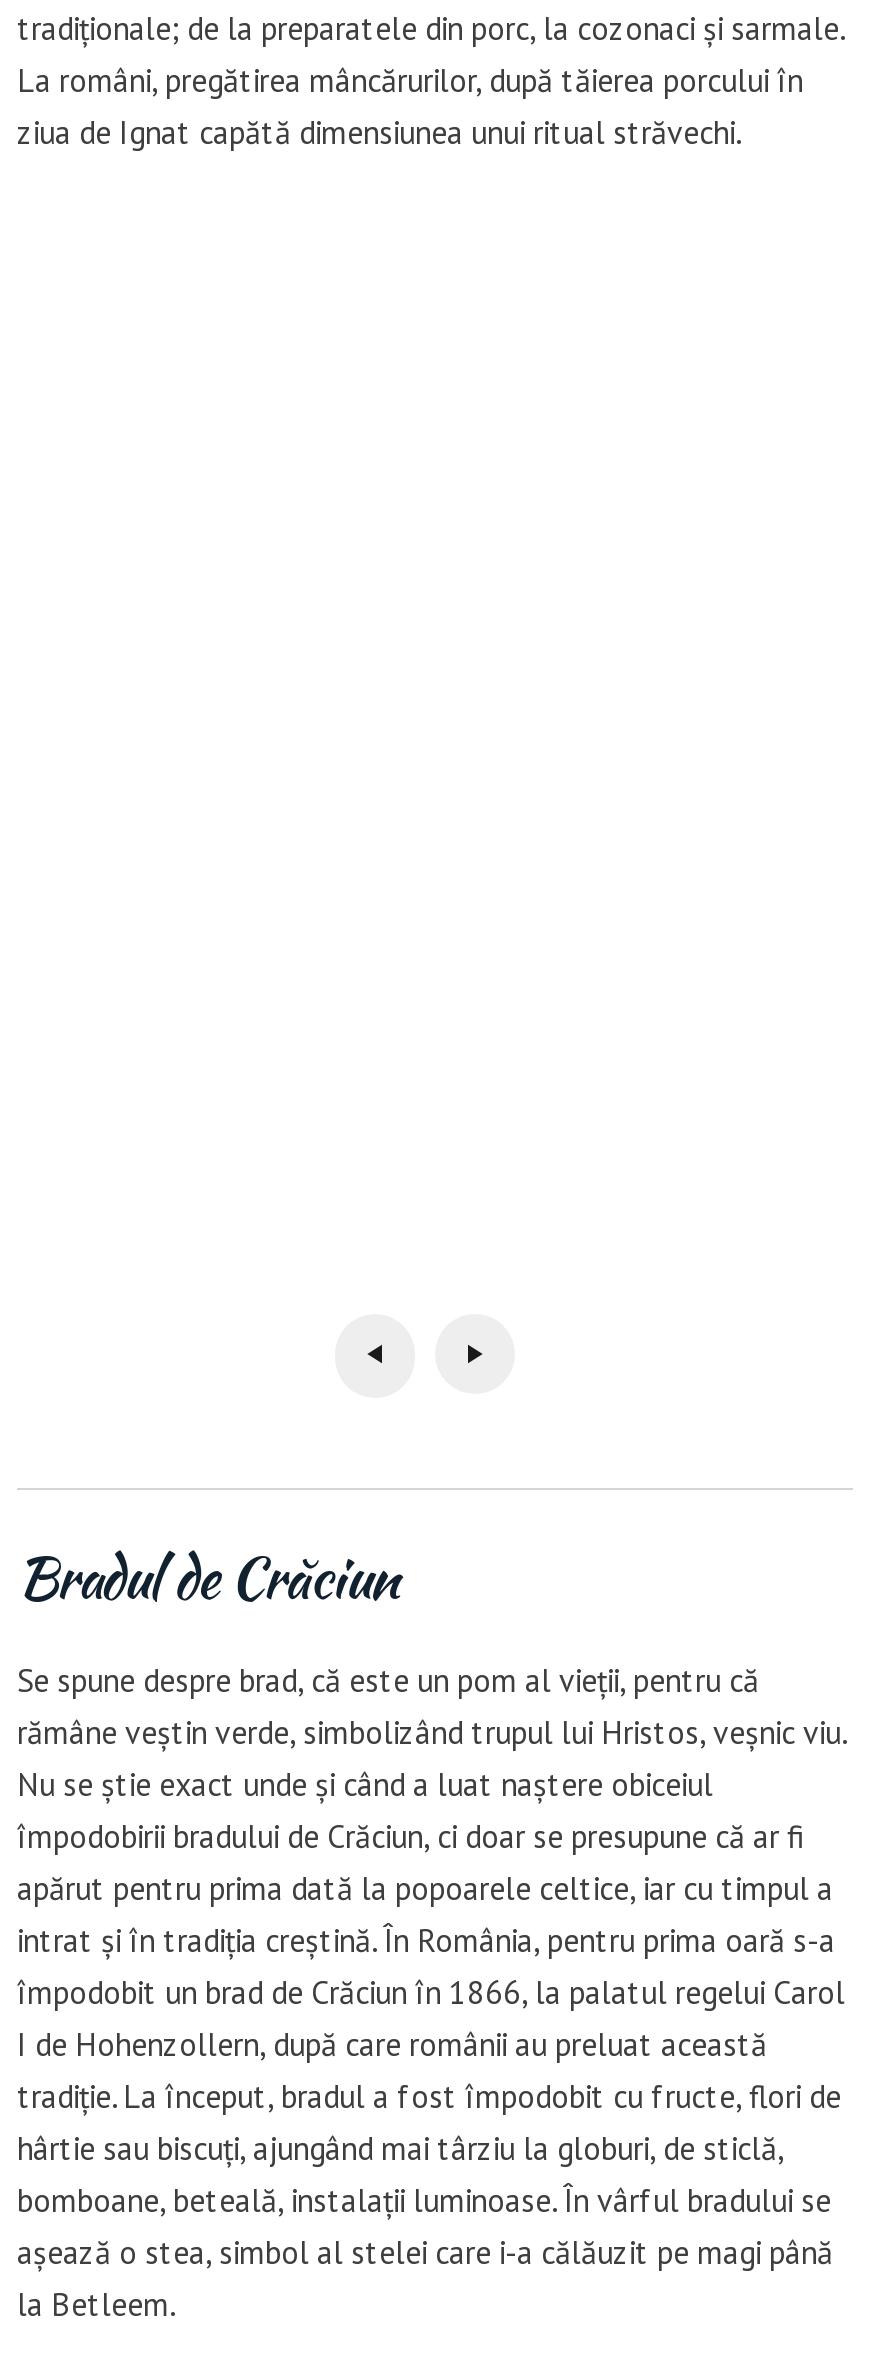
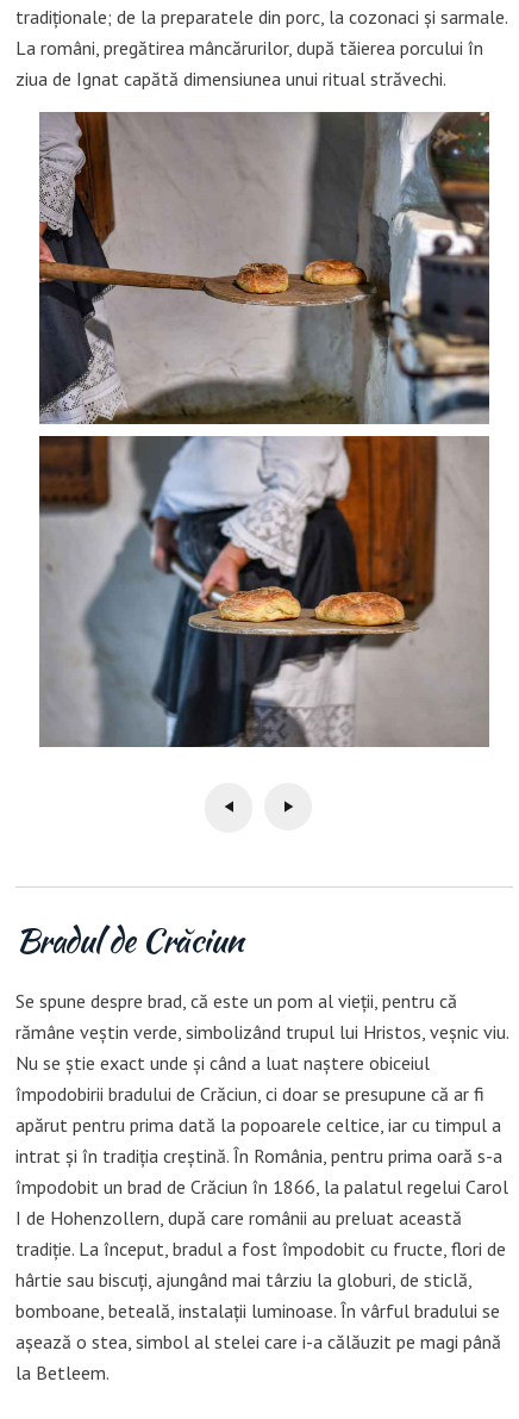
none -> [38,111,490,425] [image]
none -> [38,435,490,748] [image]

